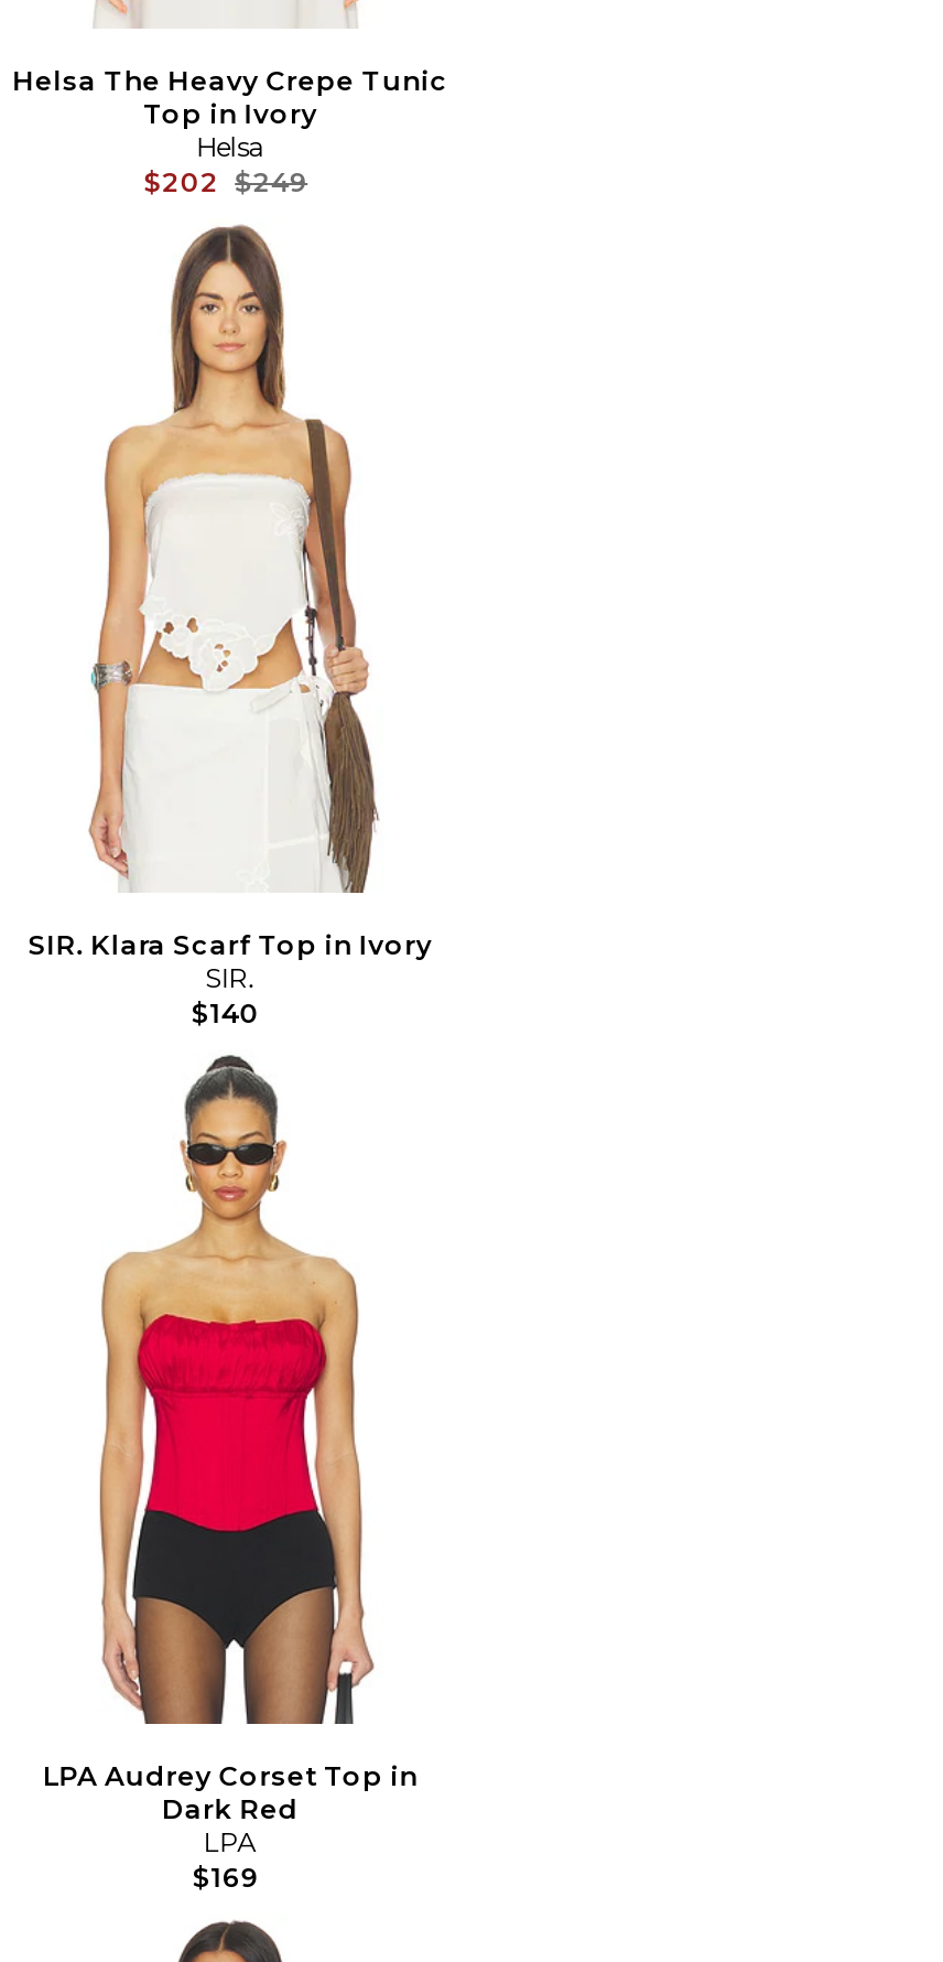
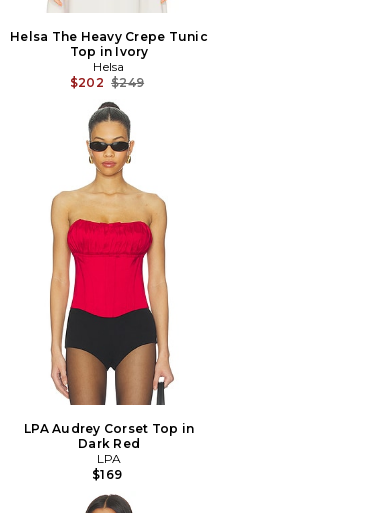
[28,227,432,1029] [image] | SIR. Klara Scarf Top in Ivory | SIR. | $140 -> none

